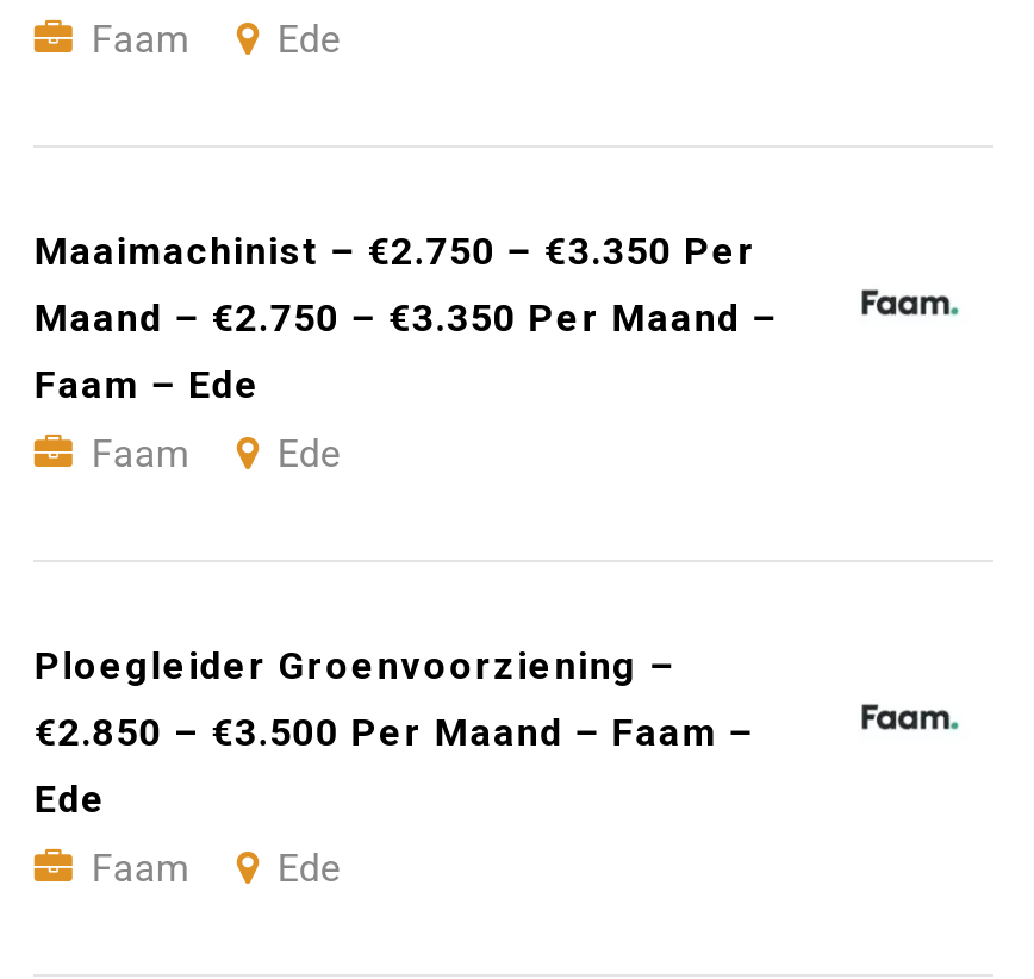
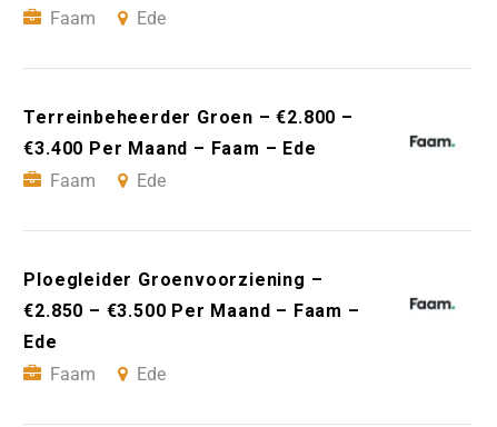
[34,227,778,406] Maaimachinist – €2.750 – €3.350 Per | Maand – €2.750 – €3.350 Per Maand – | Faam – Ede -> [24,107,353,160] Terreinbeheerder Groen – €2.800 – | €3.400 Per Maand – Faam – Ede

